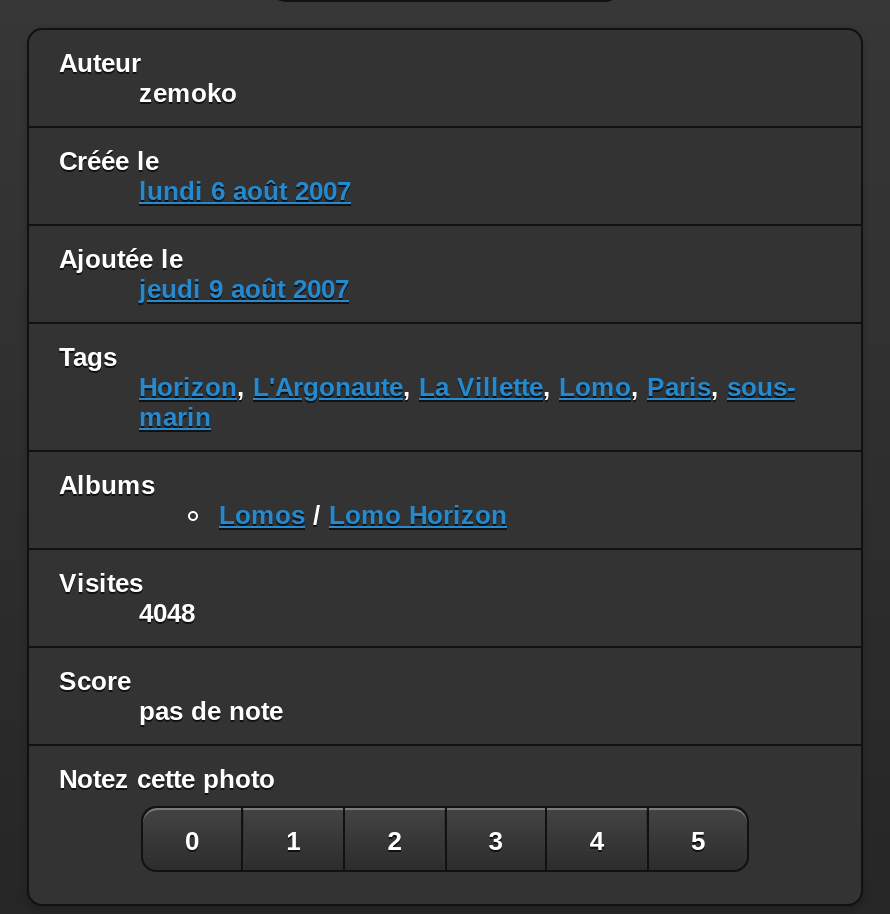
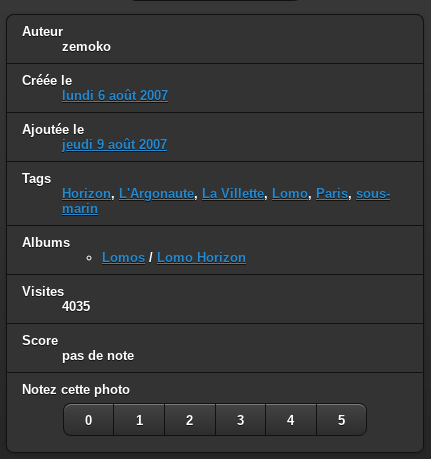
[139,597,195,627] 4048 -> [62,299,90,314] 4035

